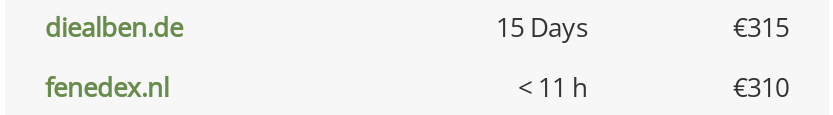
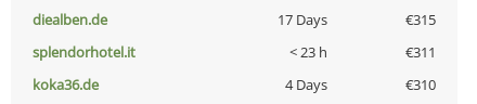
[496,9,588,45] 15 Days -> [277,10,327,29] 17 Days
[45,69,588,105] fenedex.nl | < 11 h -> [33,42,436,94] splendorhotel.it | < 23 h | €311 | koka36.de | 4 Days

